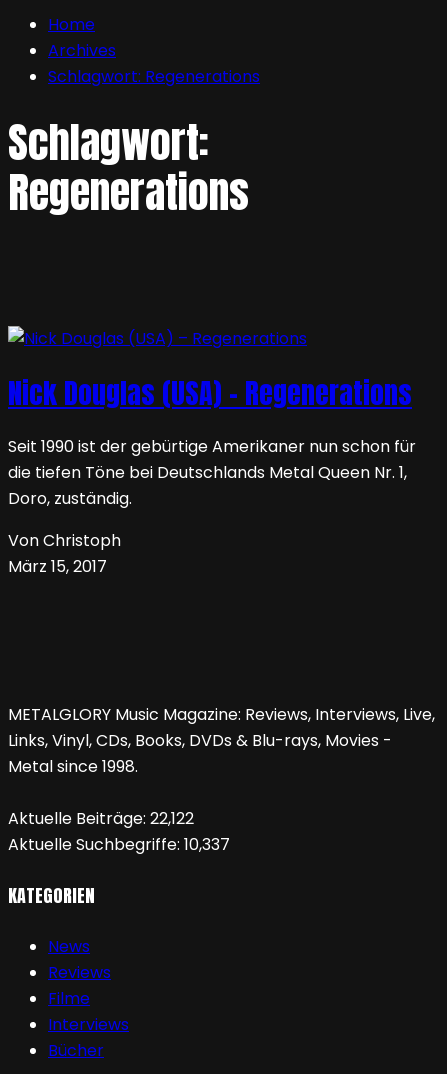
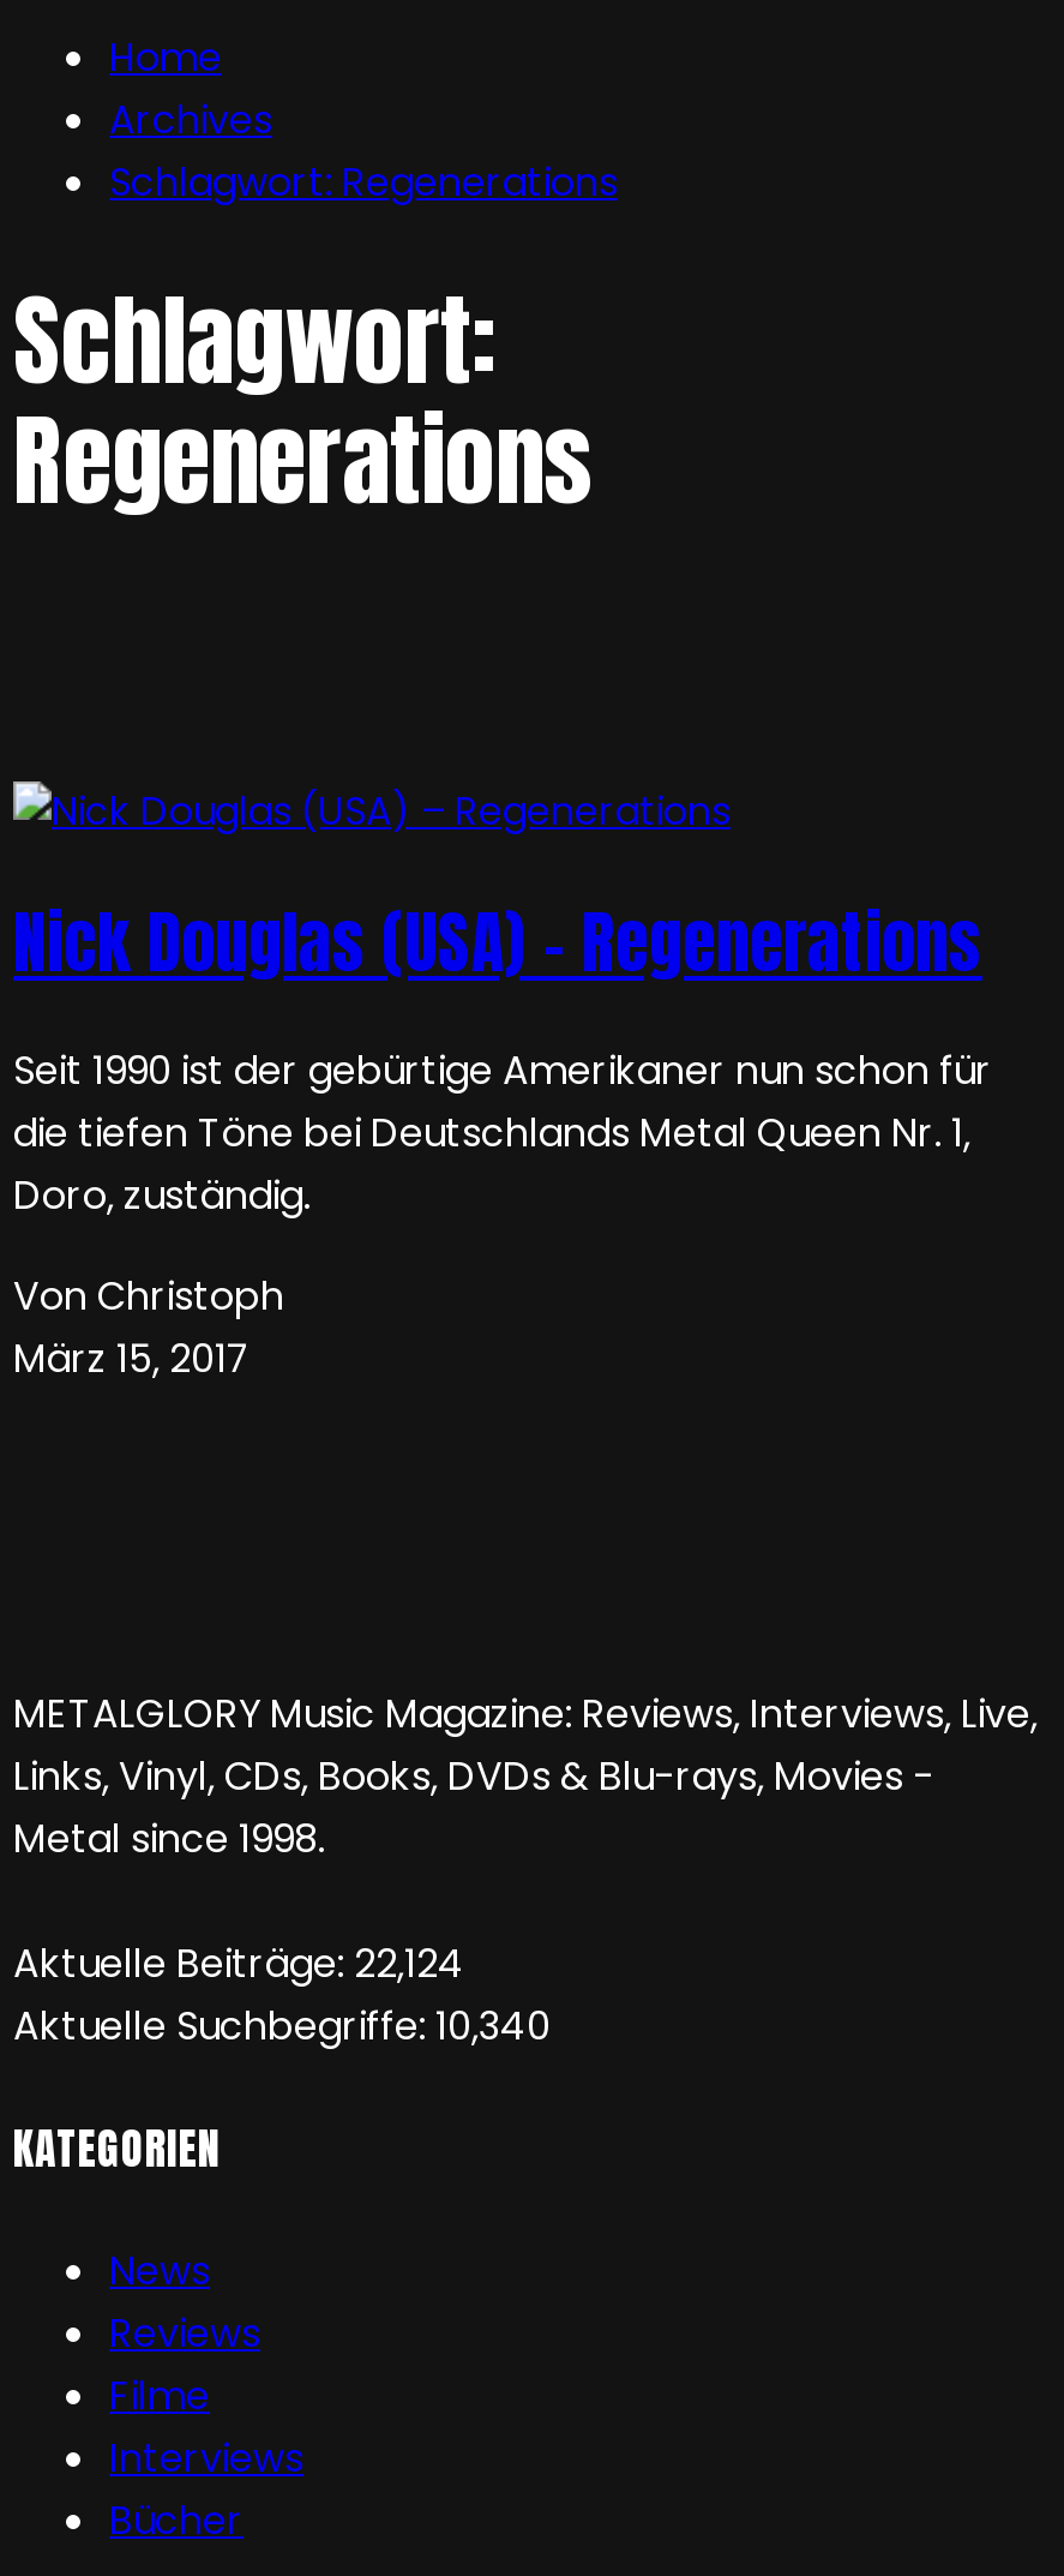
[8,807,194,830] Aktuelle Beiträge: 22,122 -> [13,1937,464,1993] Aktuelle Beiträge: 22,124
[8,833,230,856] Aktuelle Suchbegriffe: 10,337 -> [13,2000,551,2055] Aktuelle Suchbegriffe: 10,340

